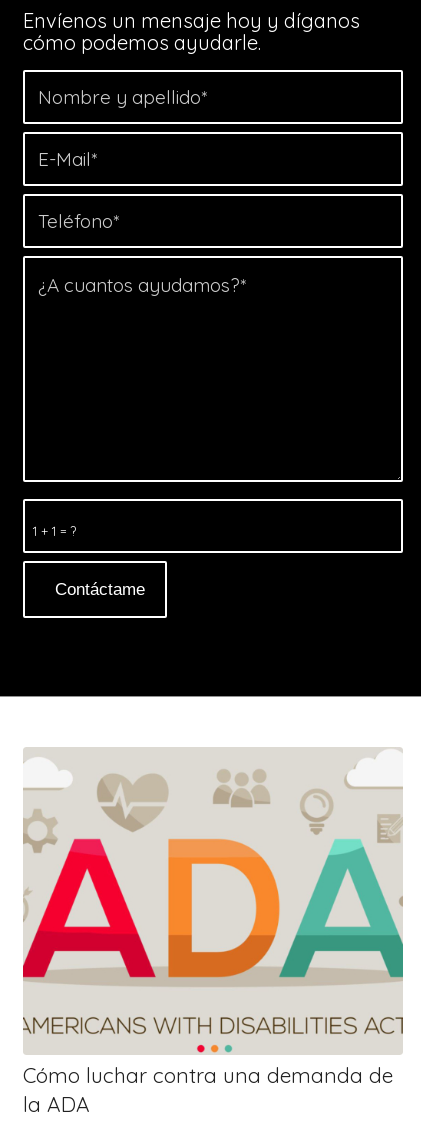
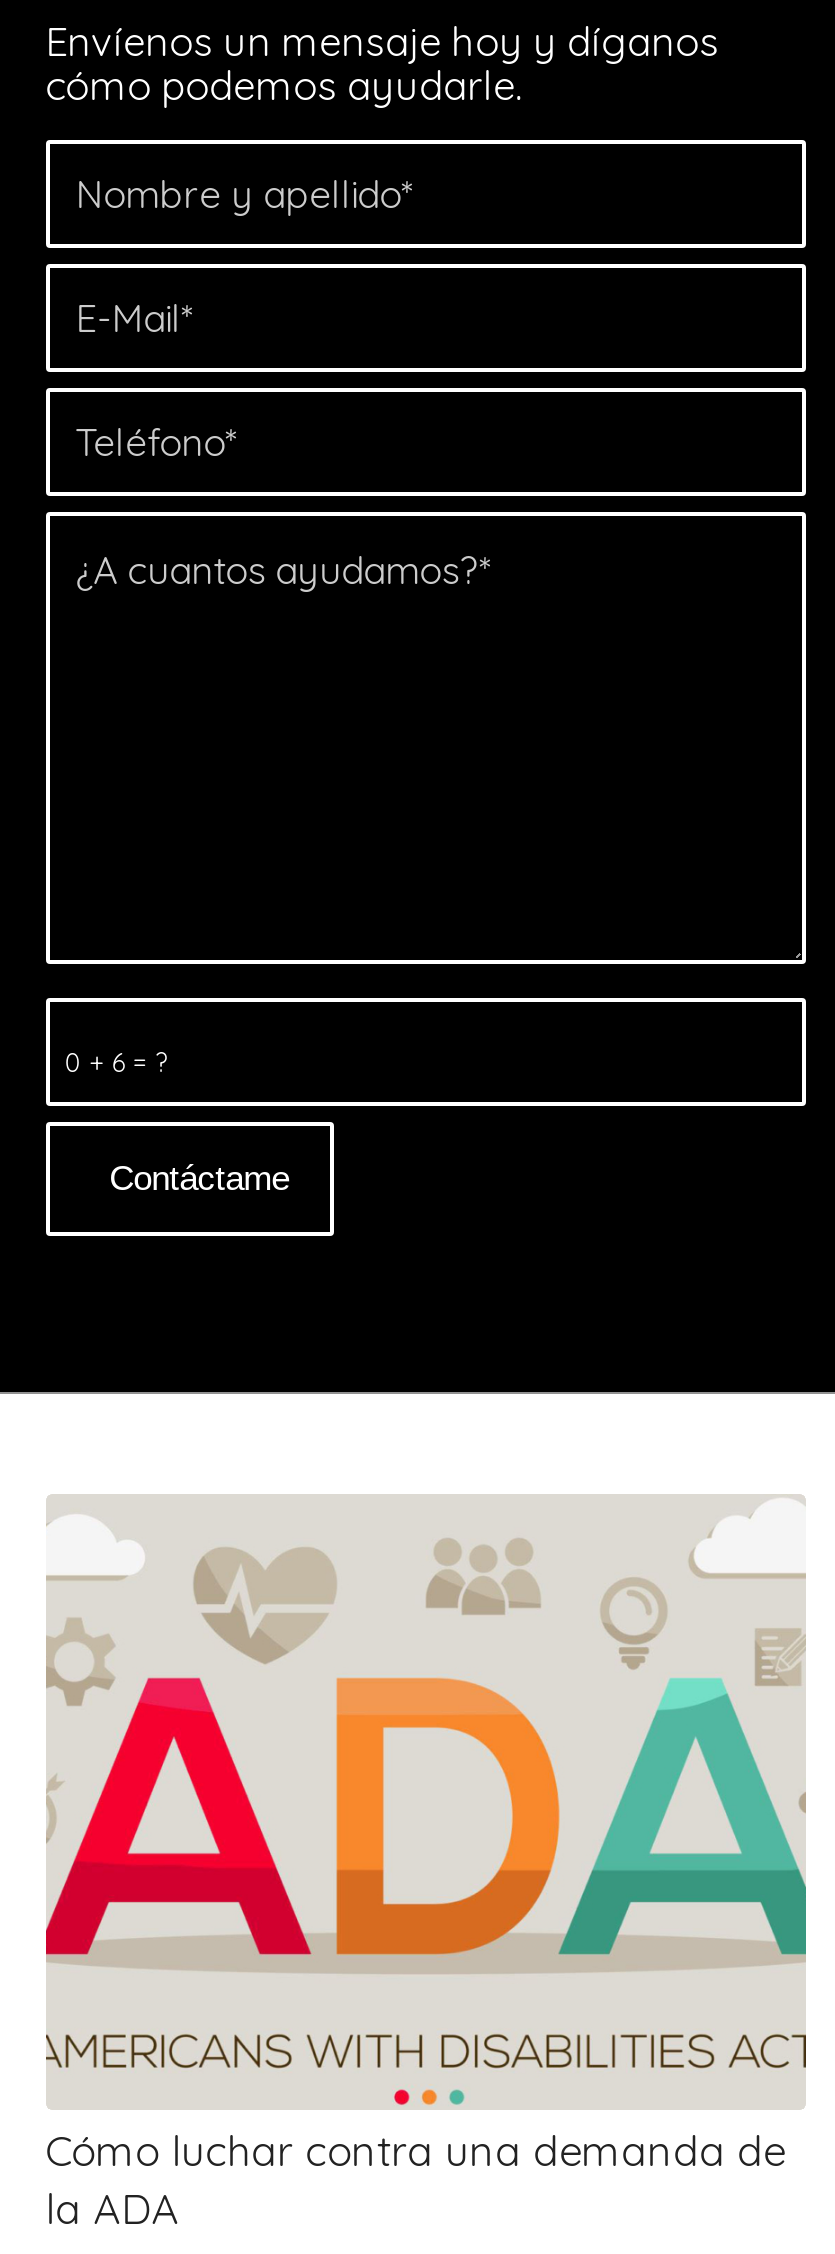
[33,523,76,539] 1 + 1 = ? -> [65,1047,165,1079] 0 + 6 = ?

